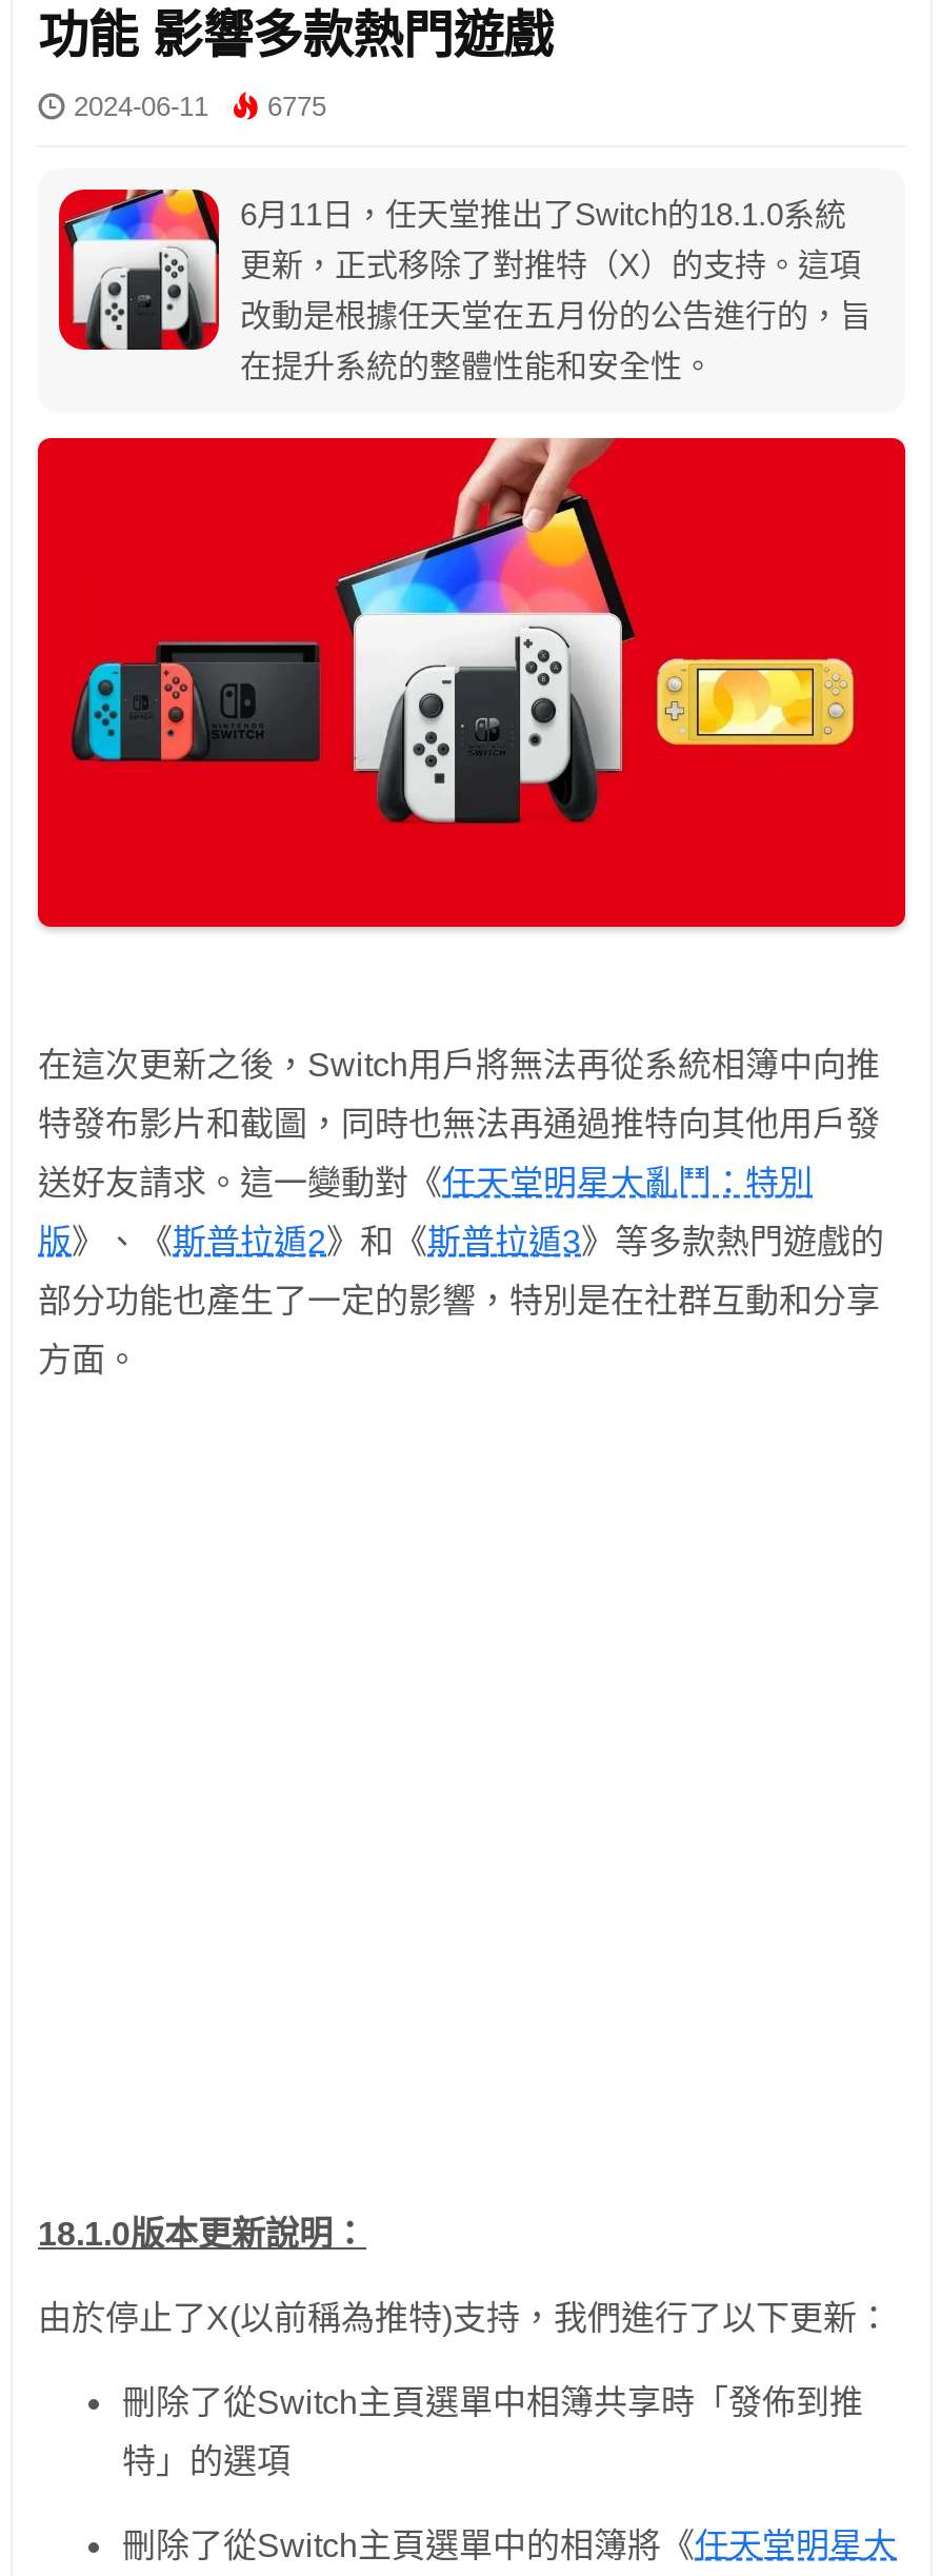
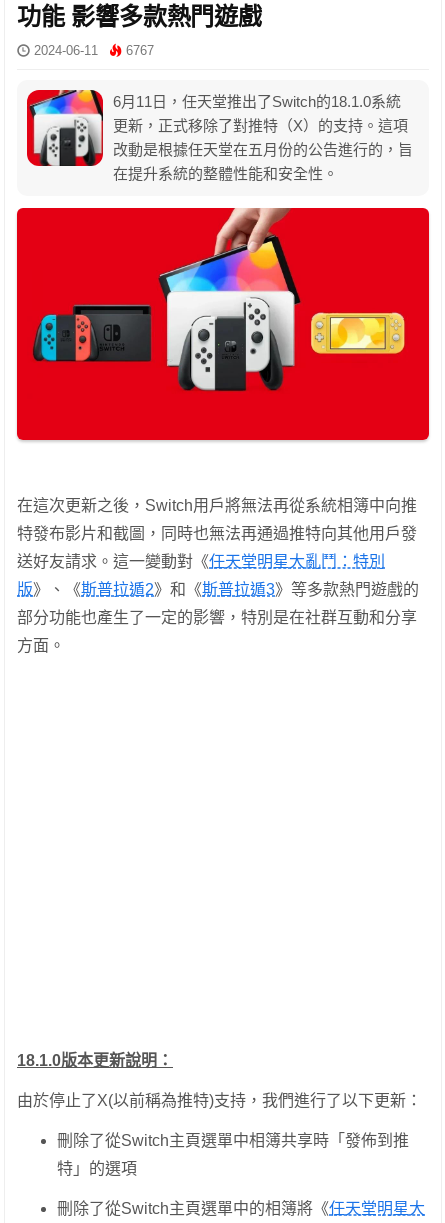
[74,91,326,122] 2024-06-11 6775 -> [34,43,154,58] 2024-06-11 6767

